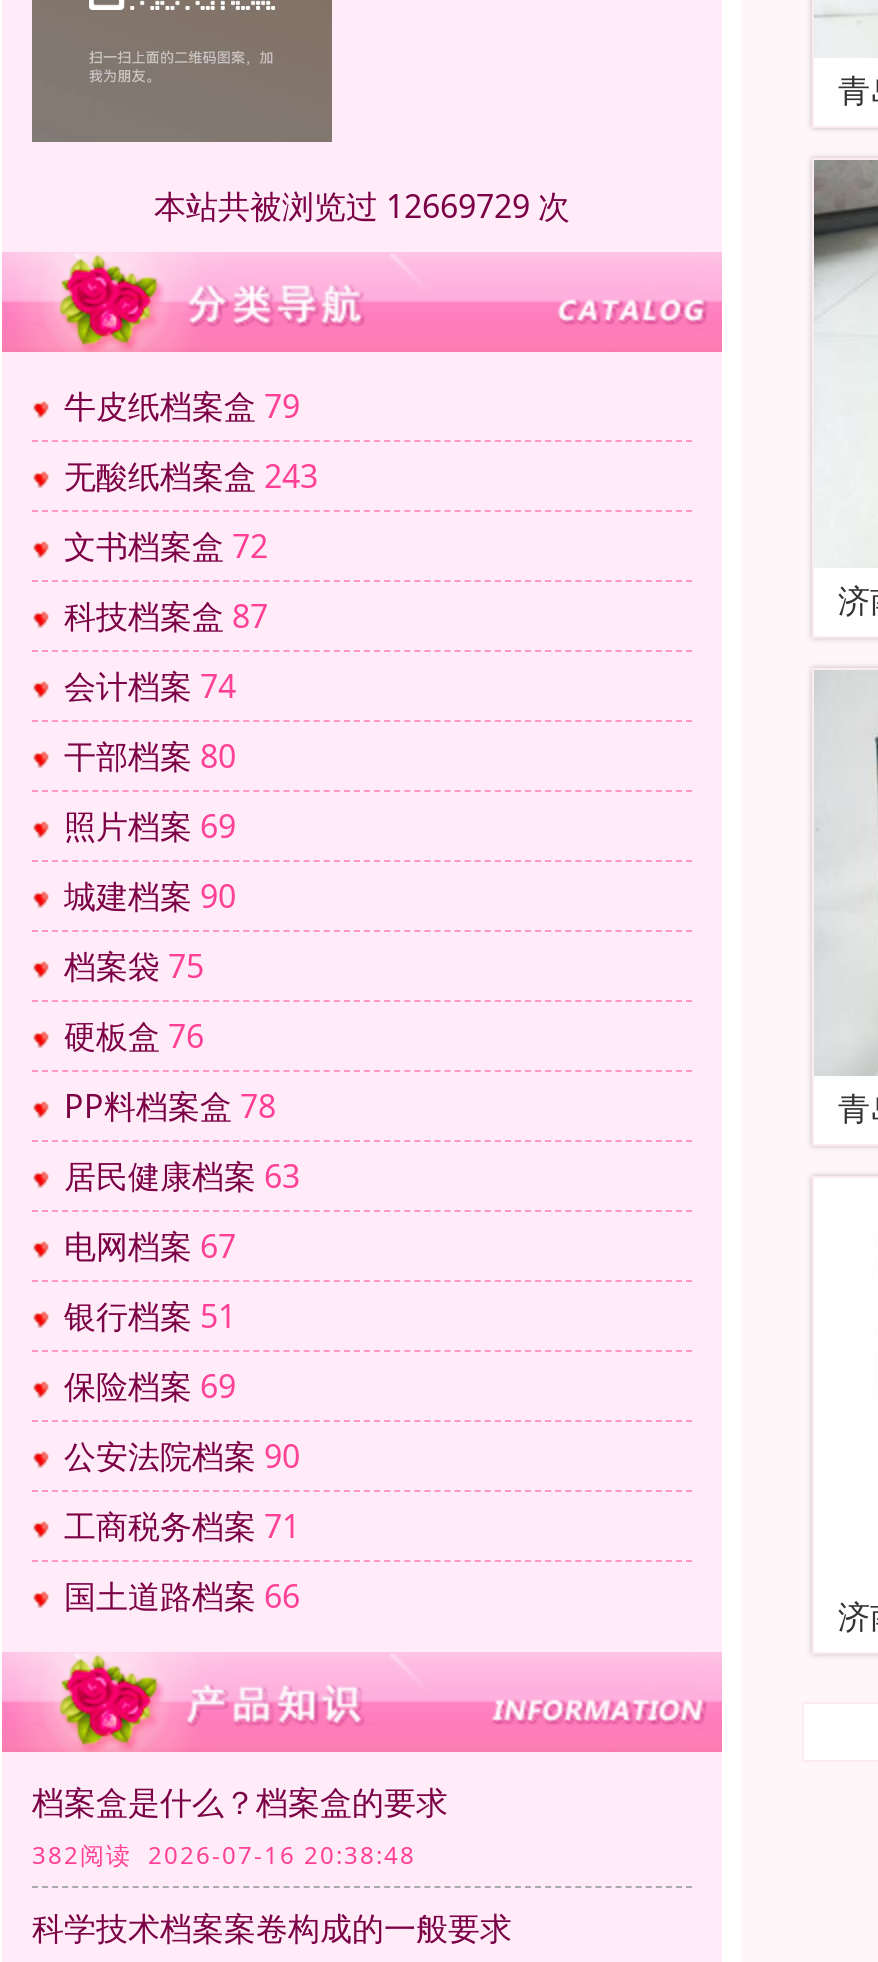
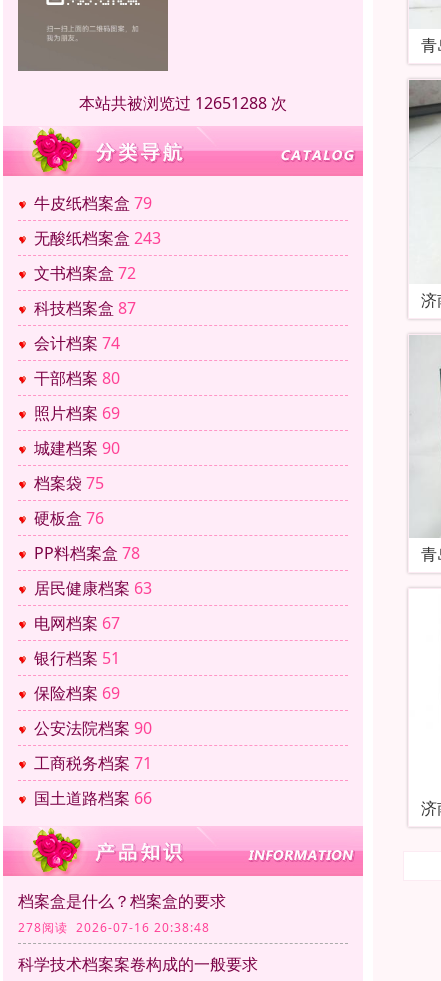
[154,185,570,229] 本站共被浏览过 12669729 次 -> [79,92,287,114] 本站共被浏览过 12651288 次
[32,1839,416,1873] 382阅读 2026-07-16 20:38:48 -> [18,919,210,936] 278阅读 2026-07-16 20:38:48

